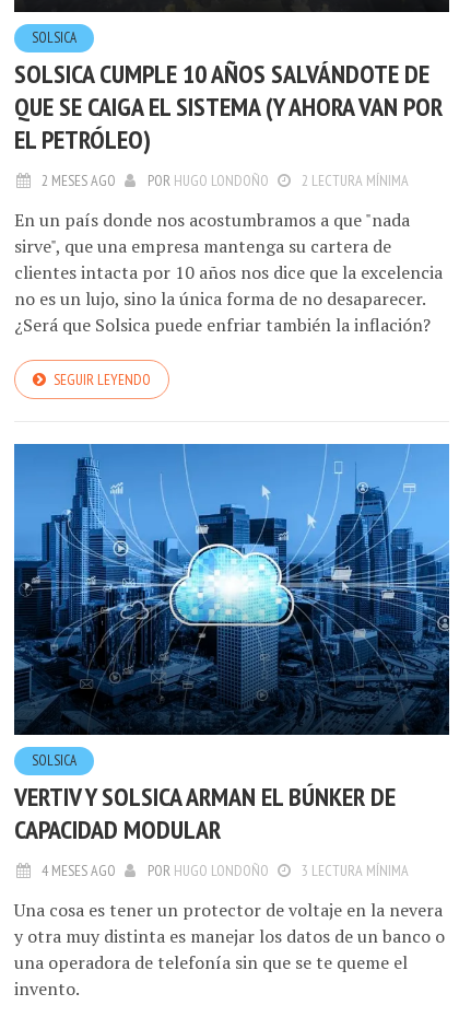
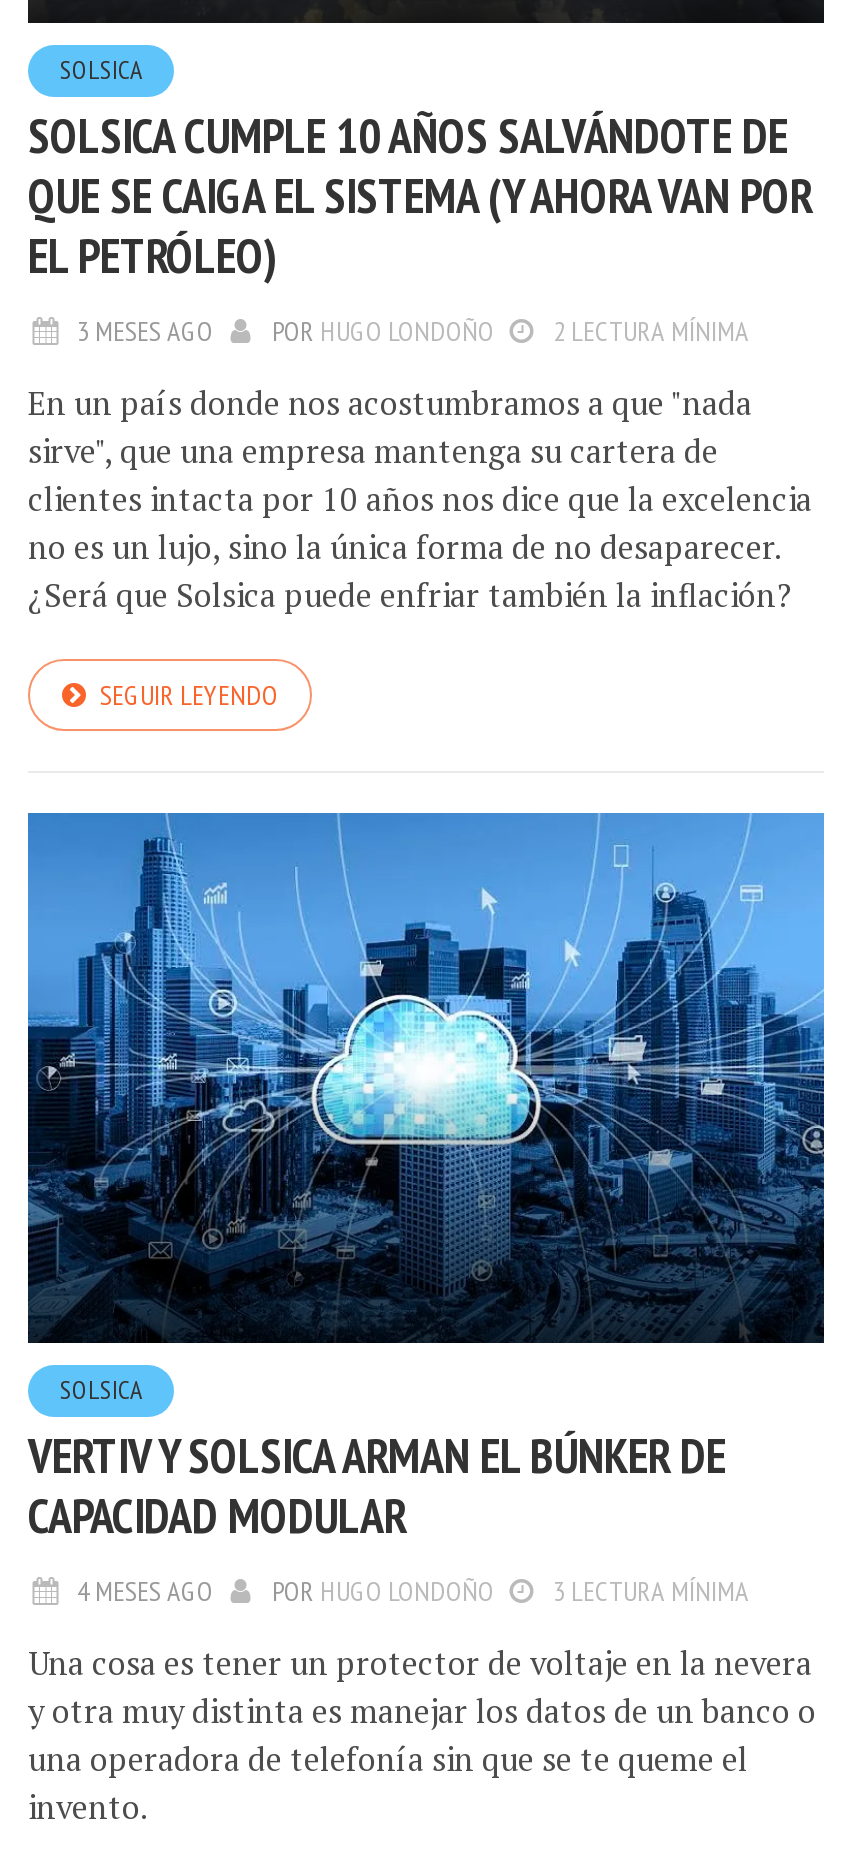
[41,171,408,190] 2 MESES AGO POR HUGO LONDOÑO 2 LECTURA MÍNIMA -> [77,312,749,348] 3 MESES AGO POR HUGO LONDOÑO 2 LECTURA MÍNIMA

